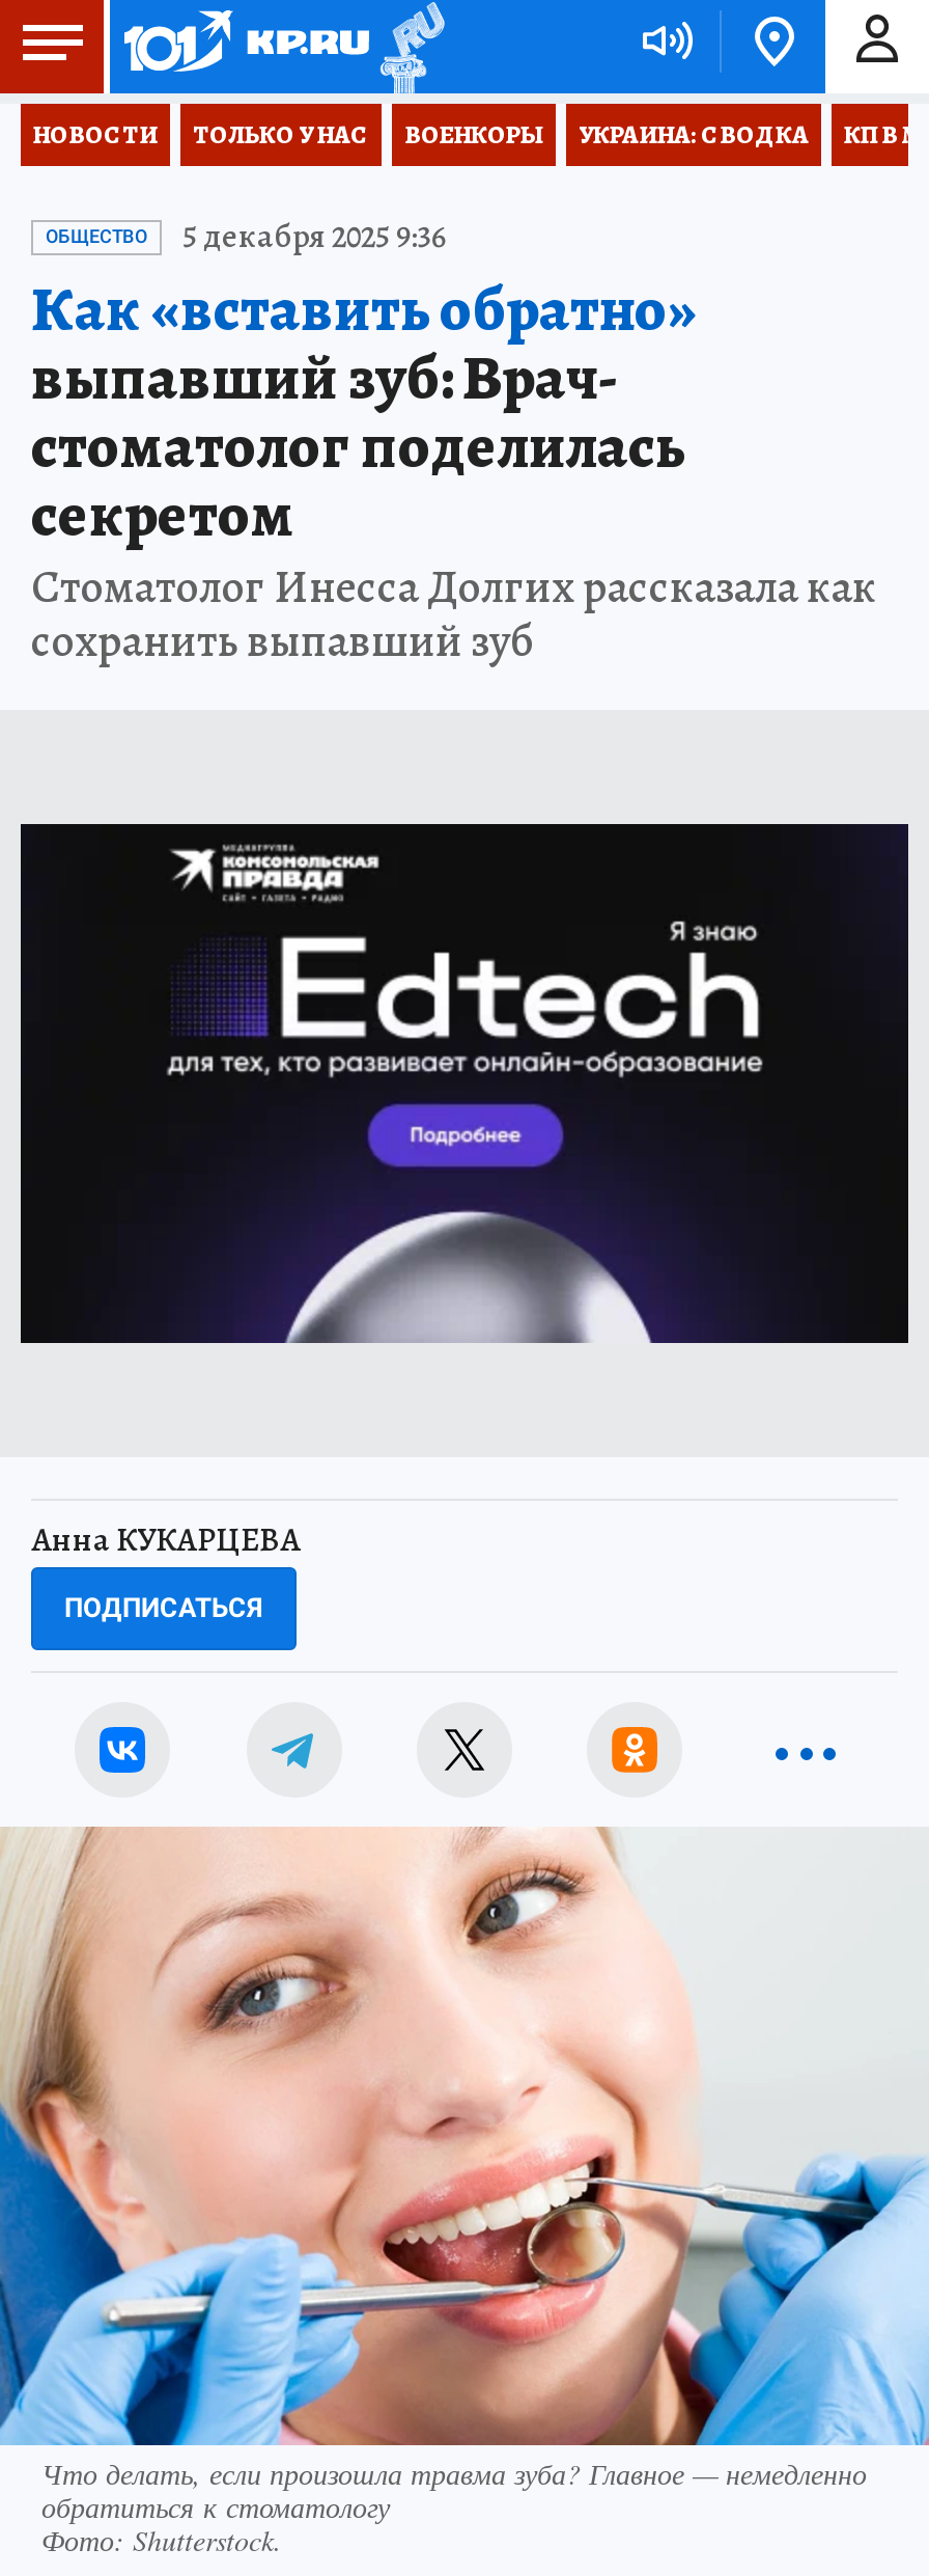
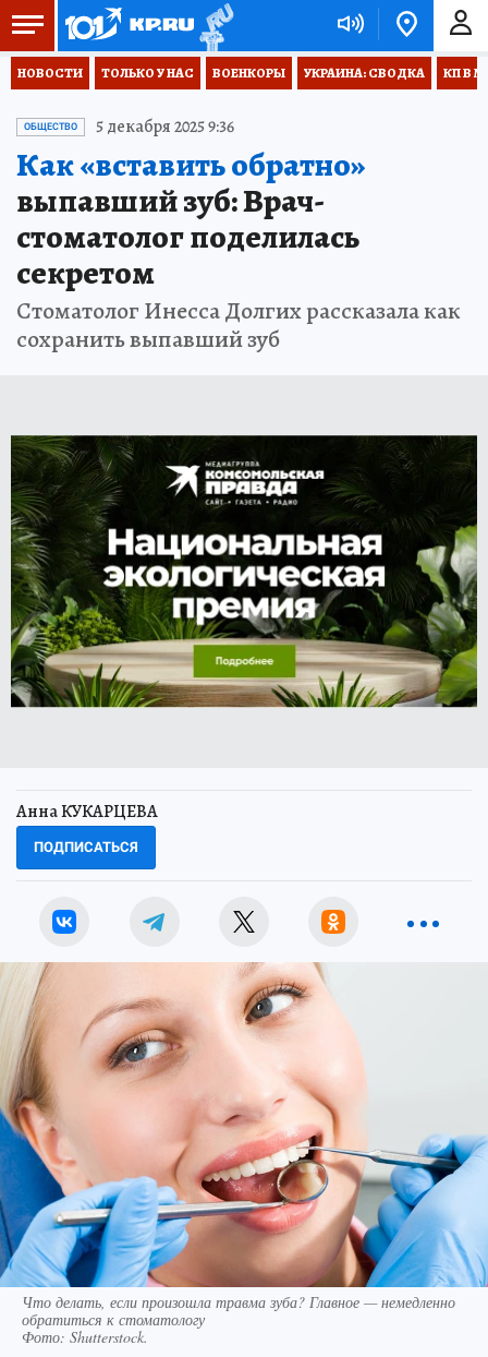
[19,824,910,1345] [image] -> [10,435,478,708] [image]

